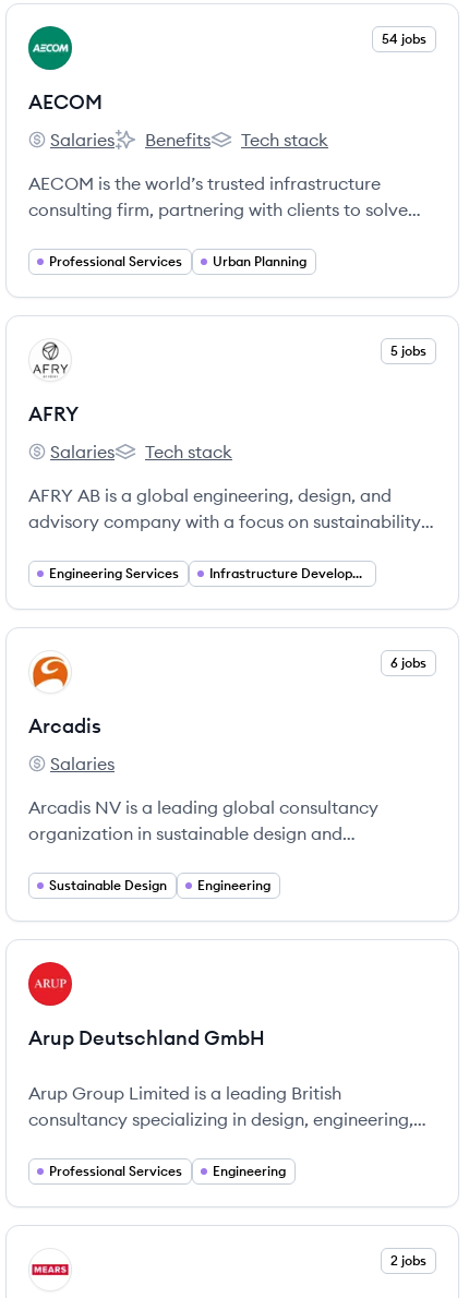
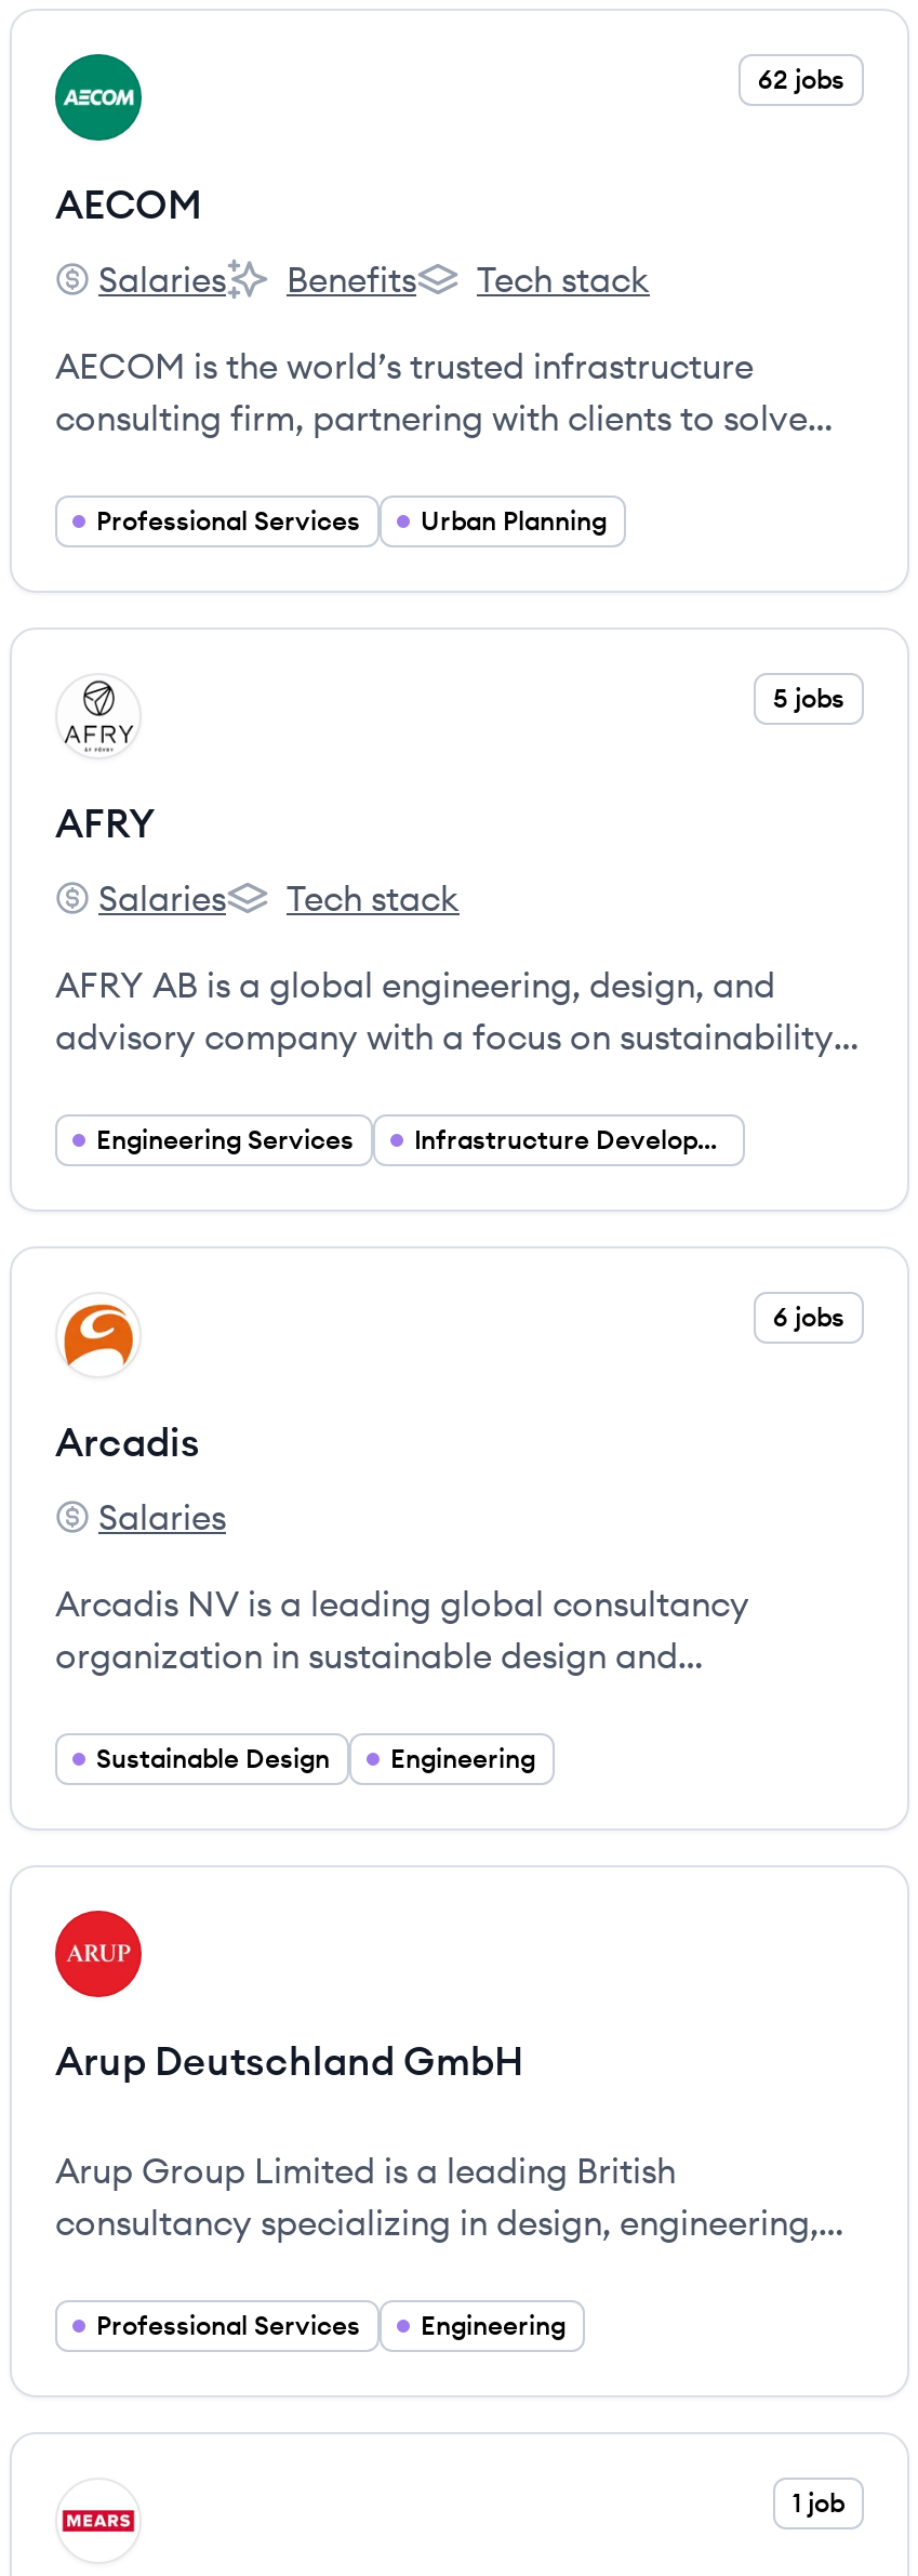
[382,31,426,47] 54 jobs -> [758,63,844,95] 62 jobs
[390,1252,426,1269] 2 jobs -> [793,2486,844,2519] 1 job

